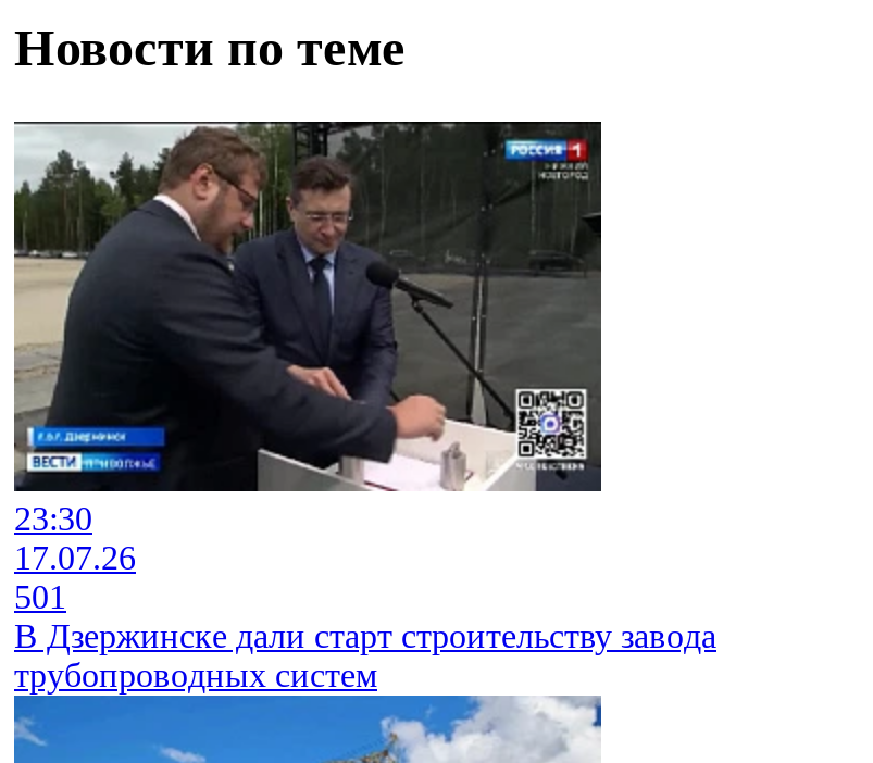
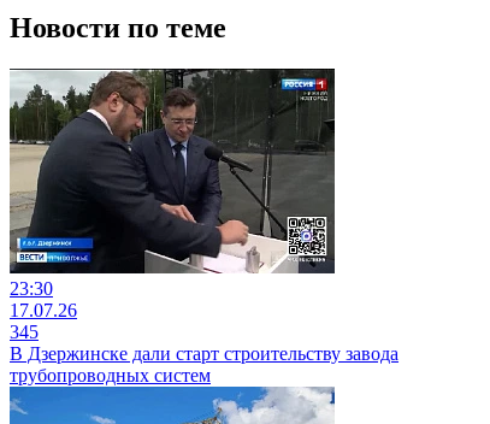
[14,578,66,615] 501 -> [10,321,39,342] 345

